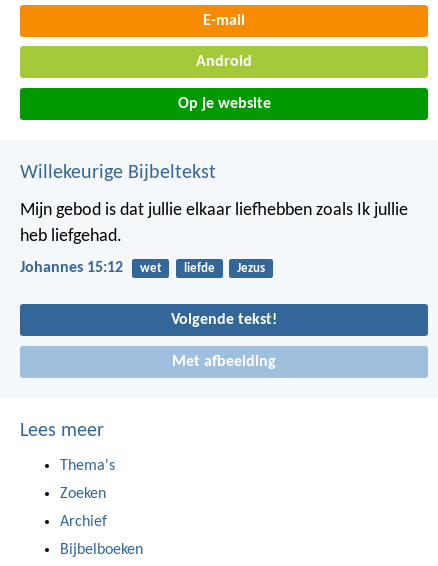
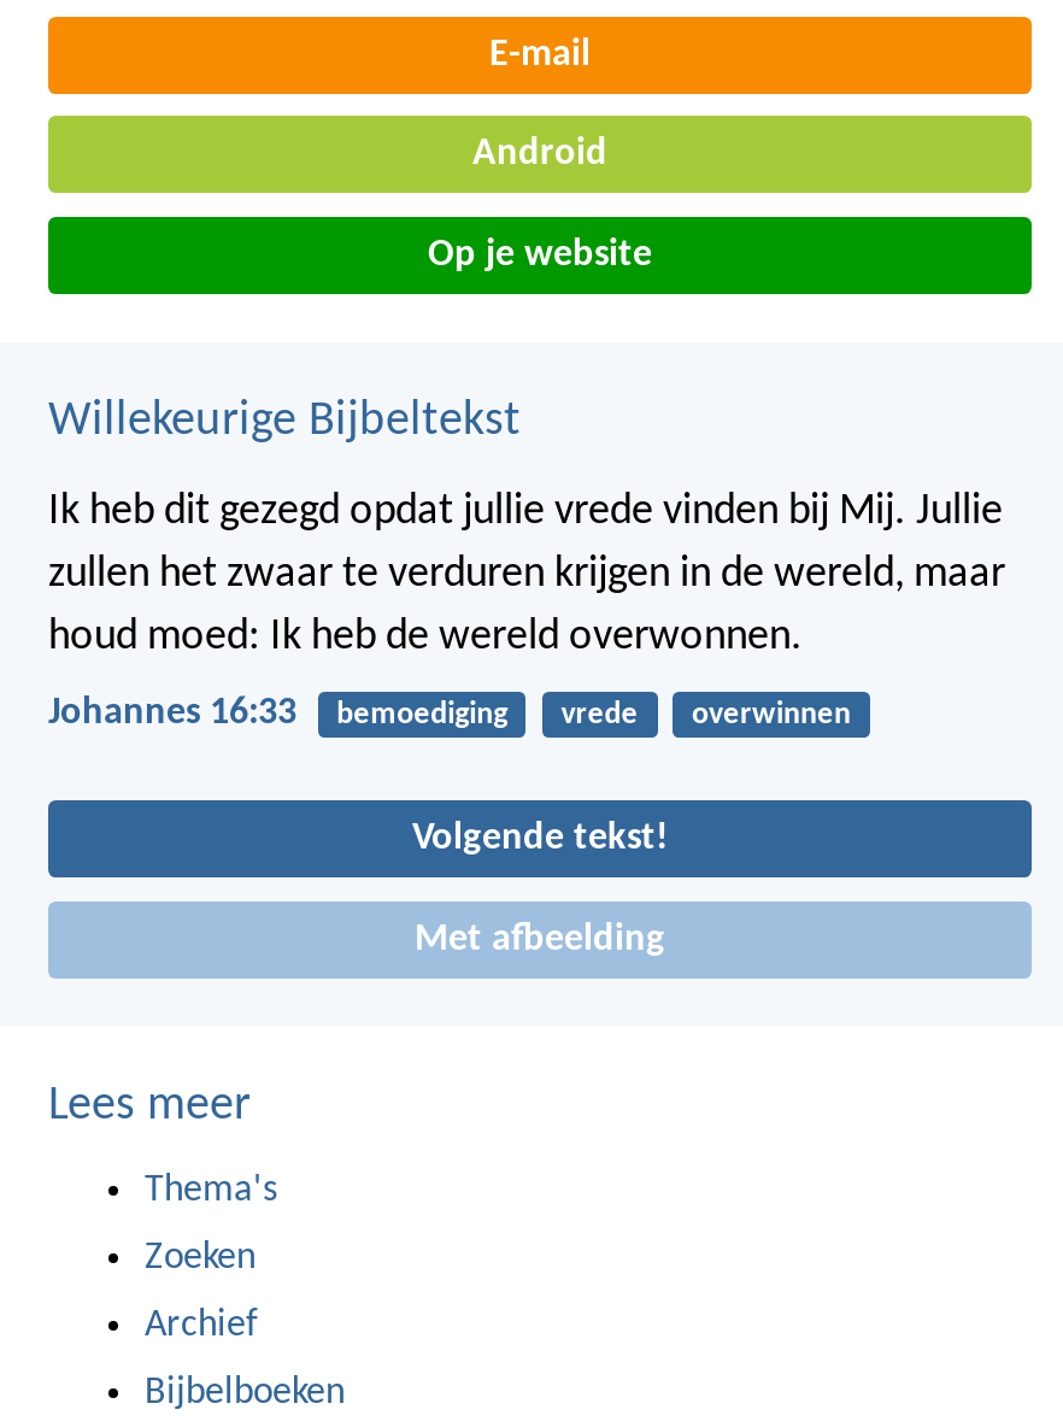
[20,201,408,246] Mijn gebod is dat jullie elkaar liefhebben zoals Ik jullie | heb liefgehad. -> [48,489,1005,660] Ik heb dit gezegd opdat jullie vrede vinden bij Mij. Jullie | zullen het zwaar te verduren krijgen in de wereld, maar | houd moed: Ik heb de wereld overwonnen.
[20,260,265,276] Johannes 15:12 | wet | liefde | Jezus -> [48,694,851,733] Johannes 16:33 | bemoediging | vrede | overwinnen

